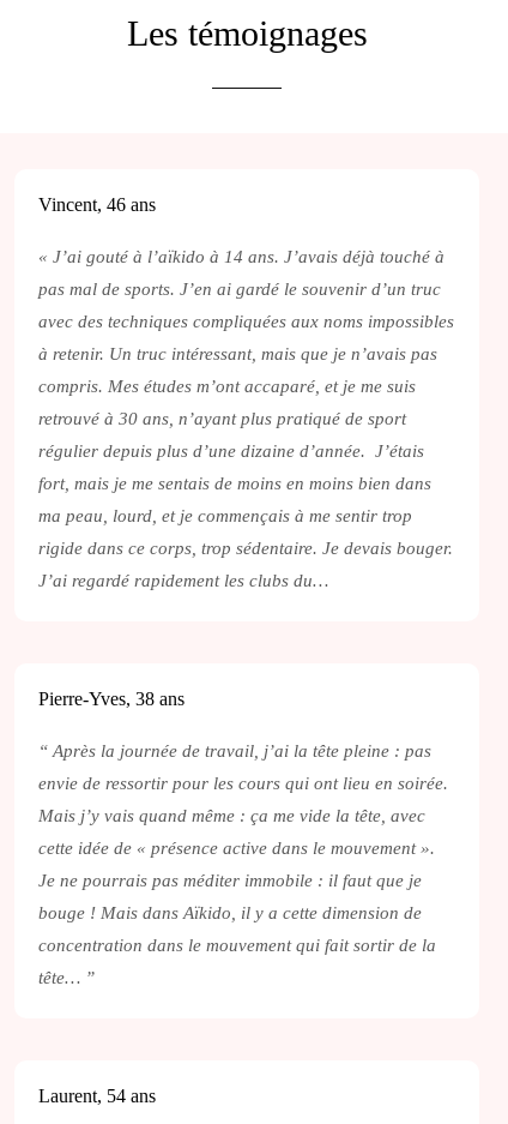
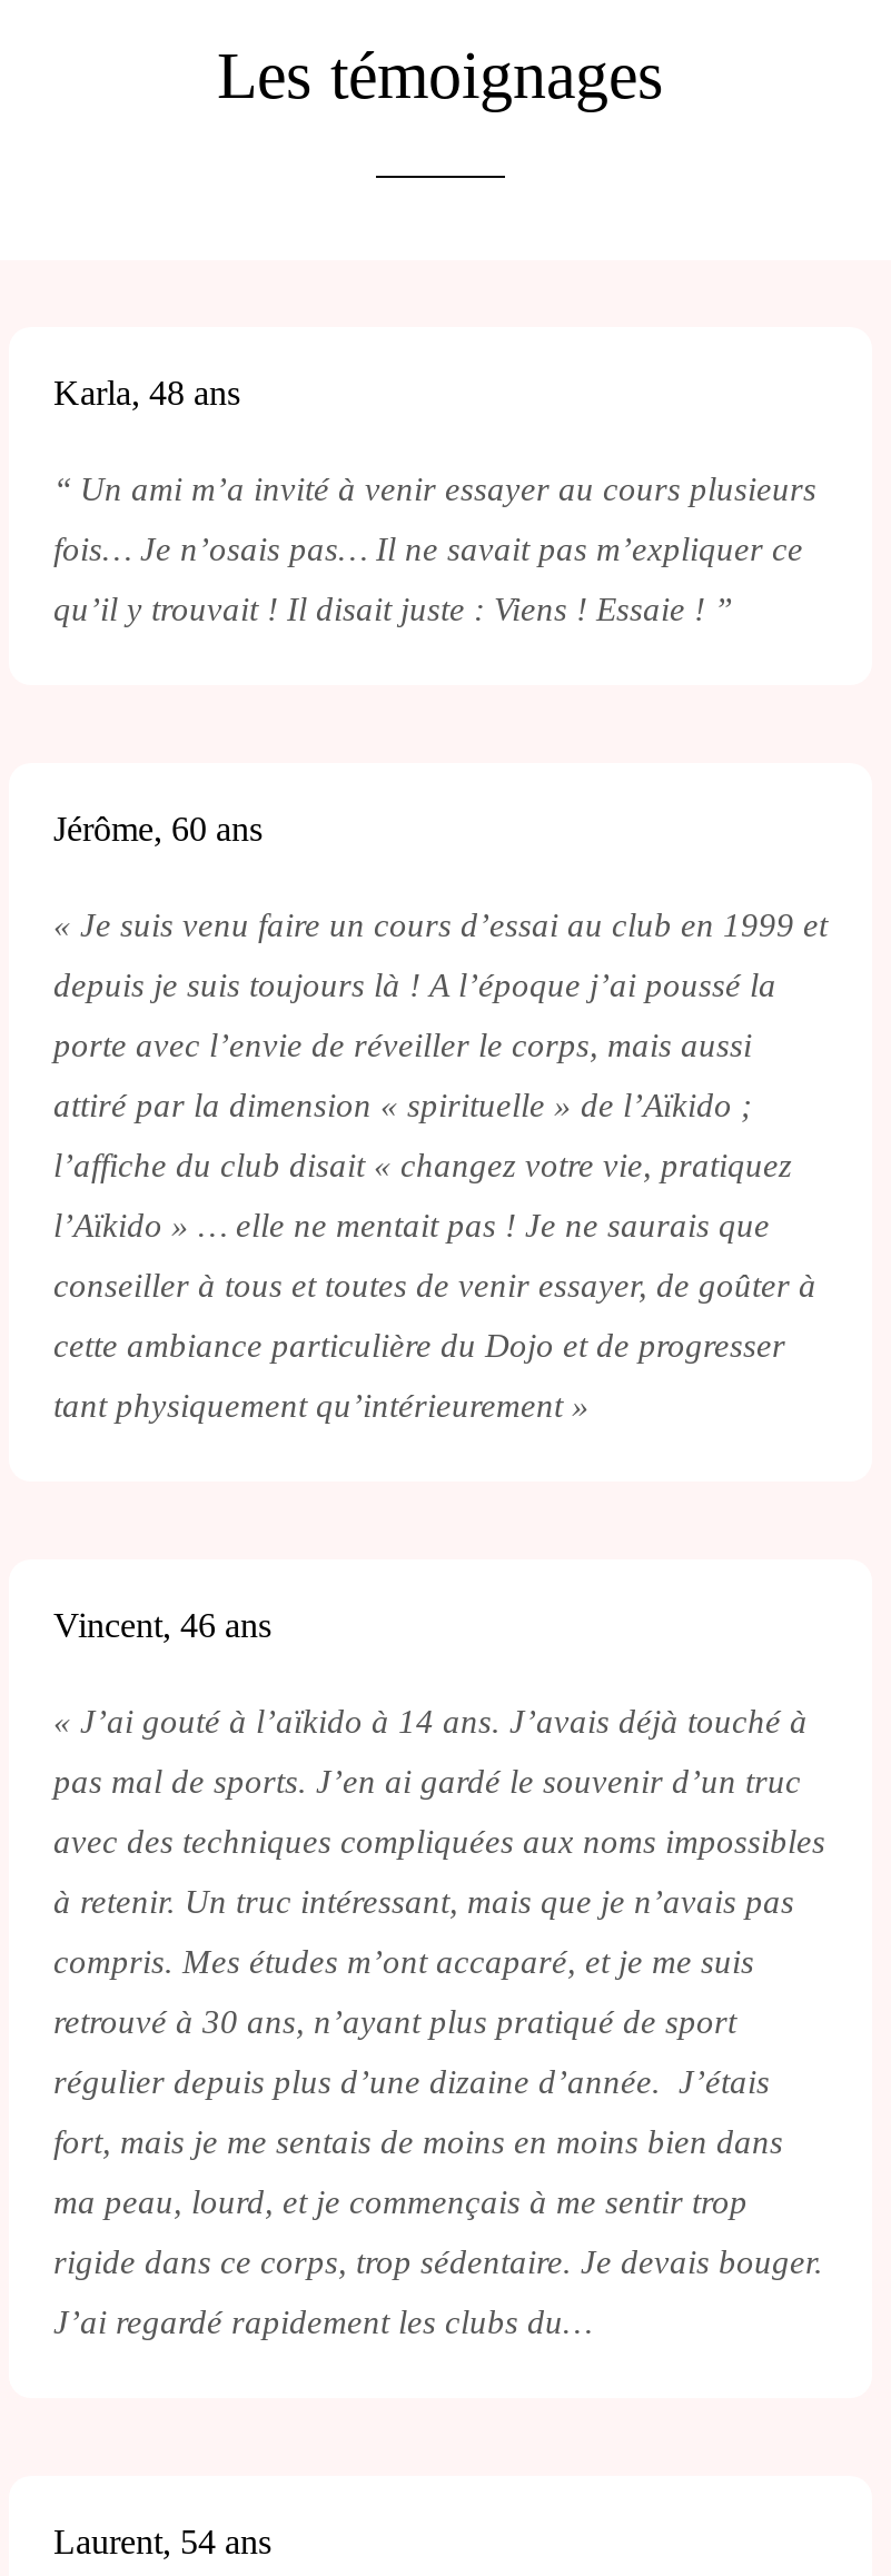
none -> [53,373,816,626] Karla, 48 ans | “ Un ami m’a invité à venir essayer au cours plusieurs | fois… Je n’osais pas… Il ne savait pas m’expliquer ce | qu’il y trouvait ! Il disait juste : Viens ! Essaie ! ”
none -> [53,809,828,1423] Jérôme, 60 ans | « Je suis venu faire un cours d’essai au club en 1999 et | depuis je suis toujours là ! A l’époque j’ai poussé la | porte avec l’envie de réveiller le corps, mais aussi | attiré par la dimension « spirituelle » de l’Aïkido ; | l’affiche du club disait « changez votre vie, pratiquez | l’Aïkido » … elle ne mentait pas ! Je ne saurais que | conseiller à tous et toutes de venir essayer, de goûter à | cette ambiance particulière du Dojo et de progresser | tant physiquement qu’intérieurement »
moved [38,194,454,590] -> [53,1605,825,2339]: Vincent, 46 ans | « J’ai gouté à l’aïkido à 14 ans. J’avais déjà touché à | pas mal de sports. J’en ai gardé le souvenir d’un truc | ... | rigide dans ce corps, trop sédentaire. Je devais bouger. | J’ai regardé rapidement les clubs du…
[38,689,448,987] Pierre-Yves, 38 ans | “ Après la journée de travail, j’ai la tête pleine : pas | envie de ressortir pour les cours qui ont lieu en soirée. | Mais j’y vais quand même : ça me vide la tête, avec | cette idée de « présence active dans le mouvement ». | Je ne pourrais pas méditer immobile : il faut que je | bouge ! Mais dans Aïkido, il y a cette dimension de | concentration dans le mouvement qui fait sortir de la | tête… ” -> none

